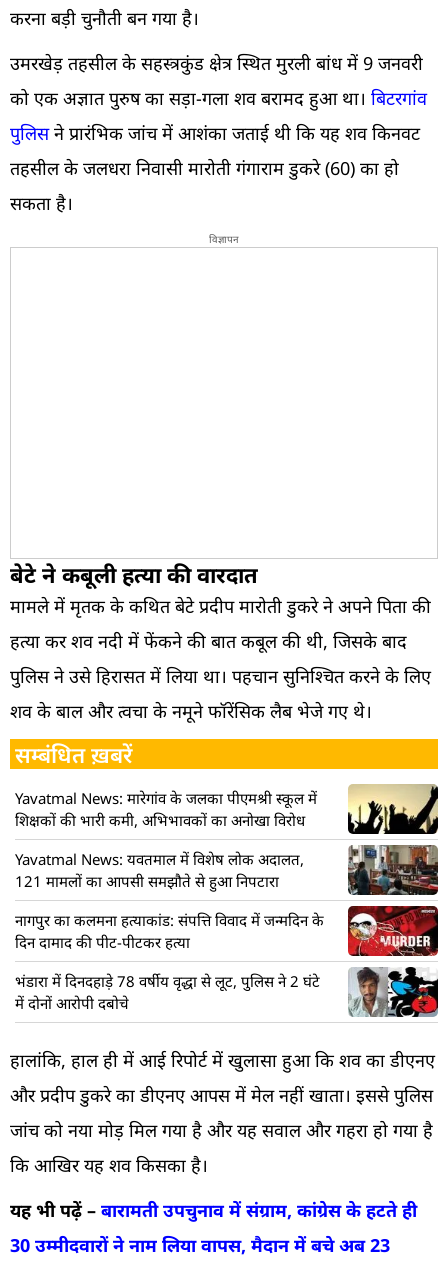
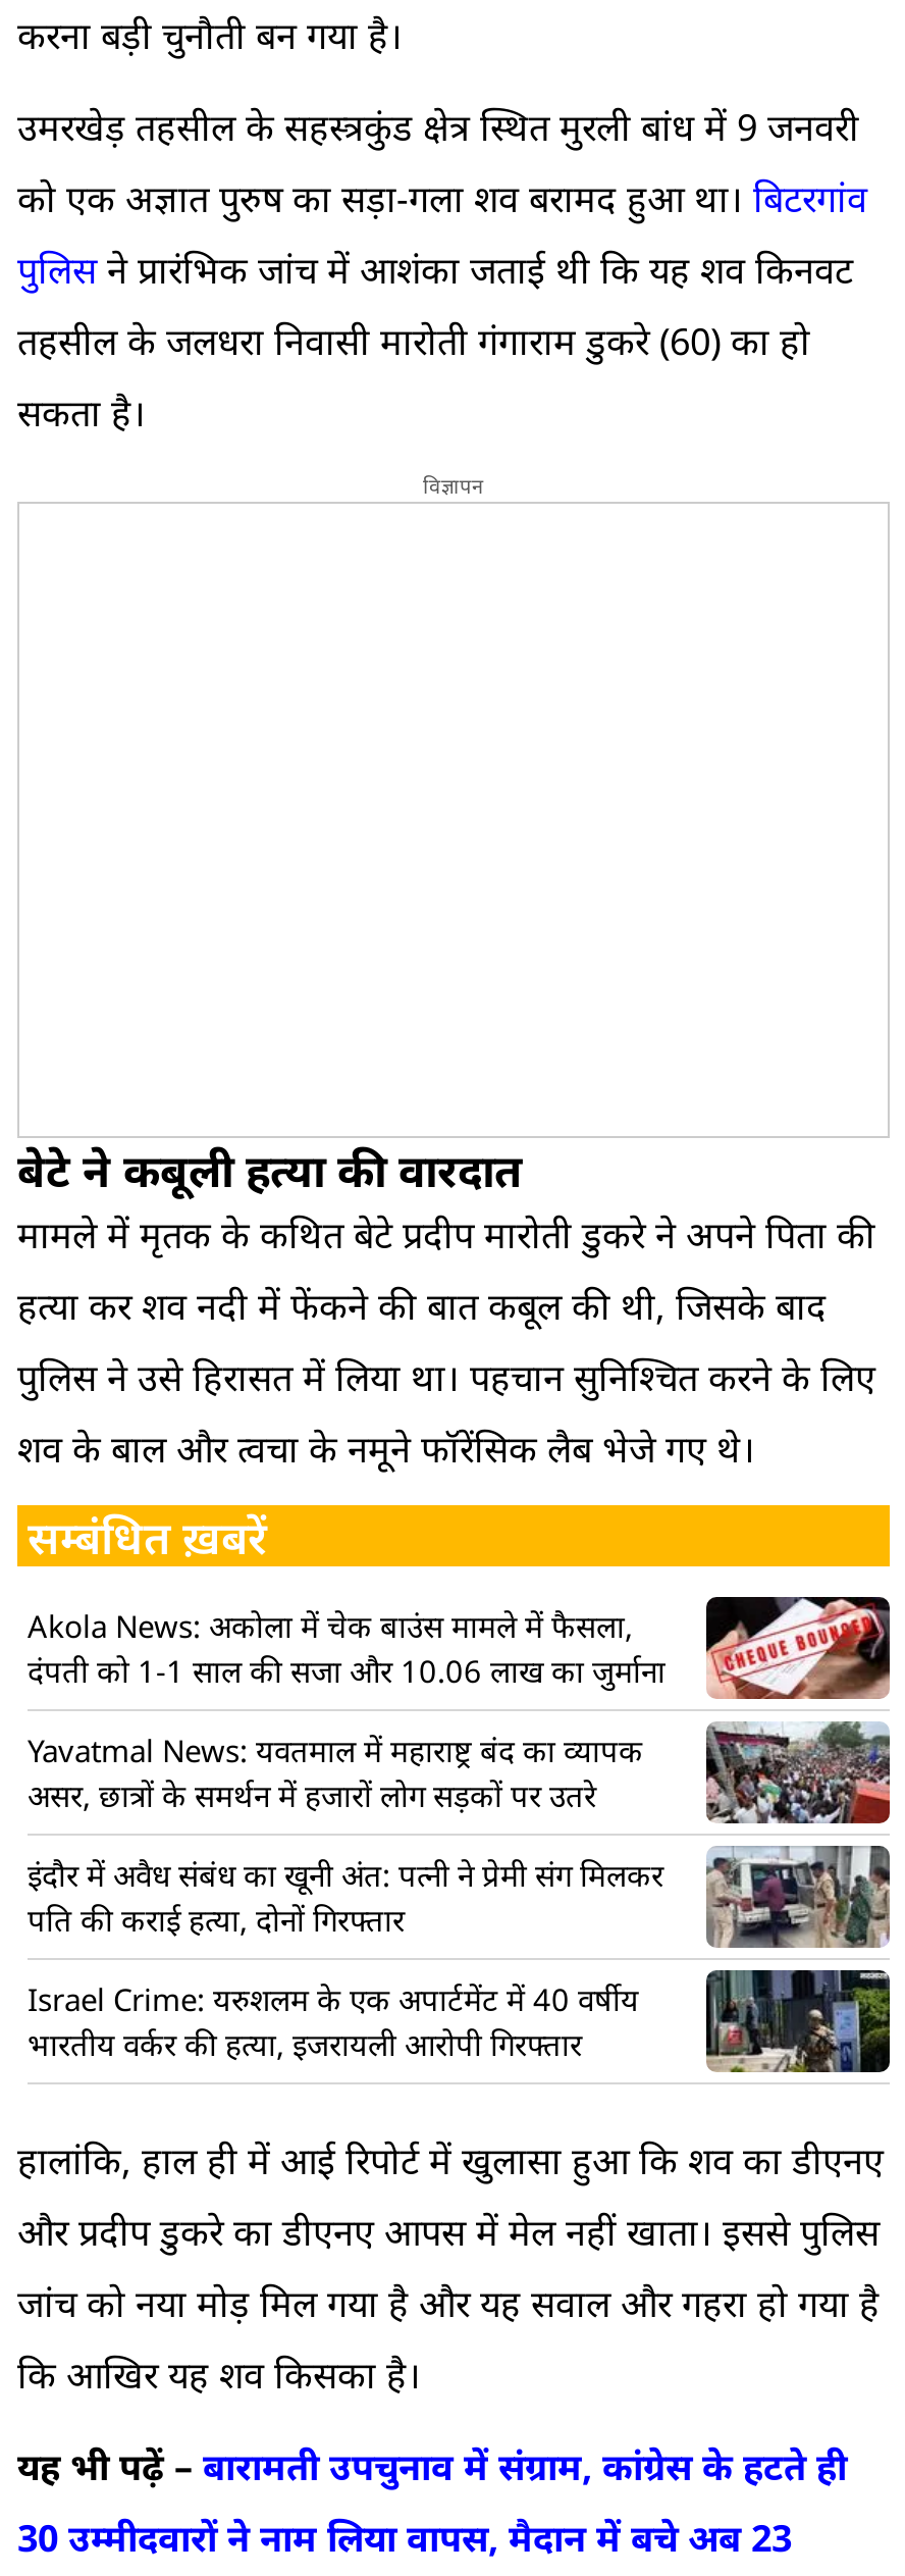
[15,784,439,835] [image] | Yavatmal News: मारेगांव के जलका पीएमश्री स्कूल में | शिक्षकों की भारी कमी, अभिभावकों का अनोखा विरोध -> [28,1595,892,1701] [image] | Akola News: अकोला में चेक बाउंस मामले में फैसला, | दंपती को 1-1 साल की सजा और 10.06 लाख का जुर्माना
[15,849,304,891] Yavatmal News: यवतमाल में विशेष लोक अदालत, | 121 मामलों का आपसी समझौते से हुआ निपटारा -> [28,1729,643,1815] Yavatmal News: यवतमाल में महाराष्ट्र बंद का व्यापक | असर, छात्रों के समर्थन में हजारों लोग सड़कों पर उतरे
[15,844,439,952] [image] | नागपुर का कलमना हत्याकांड: संपत्ति विवाद में जन्मदिन के | दिन दामाद की पीट-पीटकर हत्या -> [28,1721,892,1939] [image] | इंदौर में अवैध संबंध का खूनी अंत: पत्नी ने प्रेमी संग मिलकर | पति की कराई हत्या, दोनों गिरफ्तार
[347,905,438,957] [image] -> [704,1844,890,1950] [image]
[15,967,439,1017] [image] | भंडारा में दिनदहाड़े 78 वर्षीय वृद्धा से लूट, पुलिस ने 2 घंटे | में दोनों आरोपी दबोचे -> [28,1968,892,2074] [image] | Israel Crime: यरुशलम के एक अपार्टमेंट में 40 वर्षीय | भारतीय वर्कर की हत्या, इजरायली आरोपी गिरफ्तार

